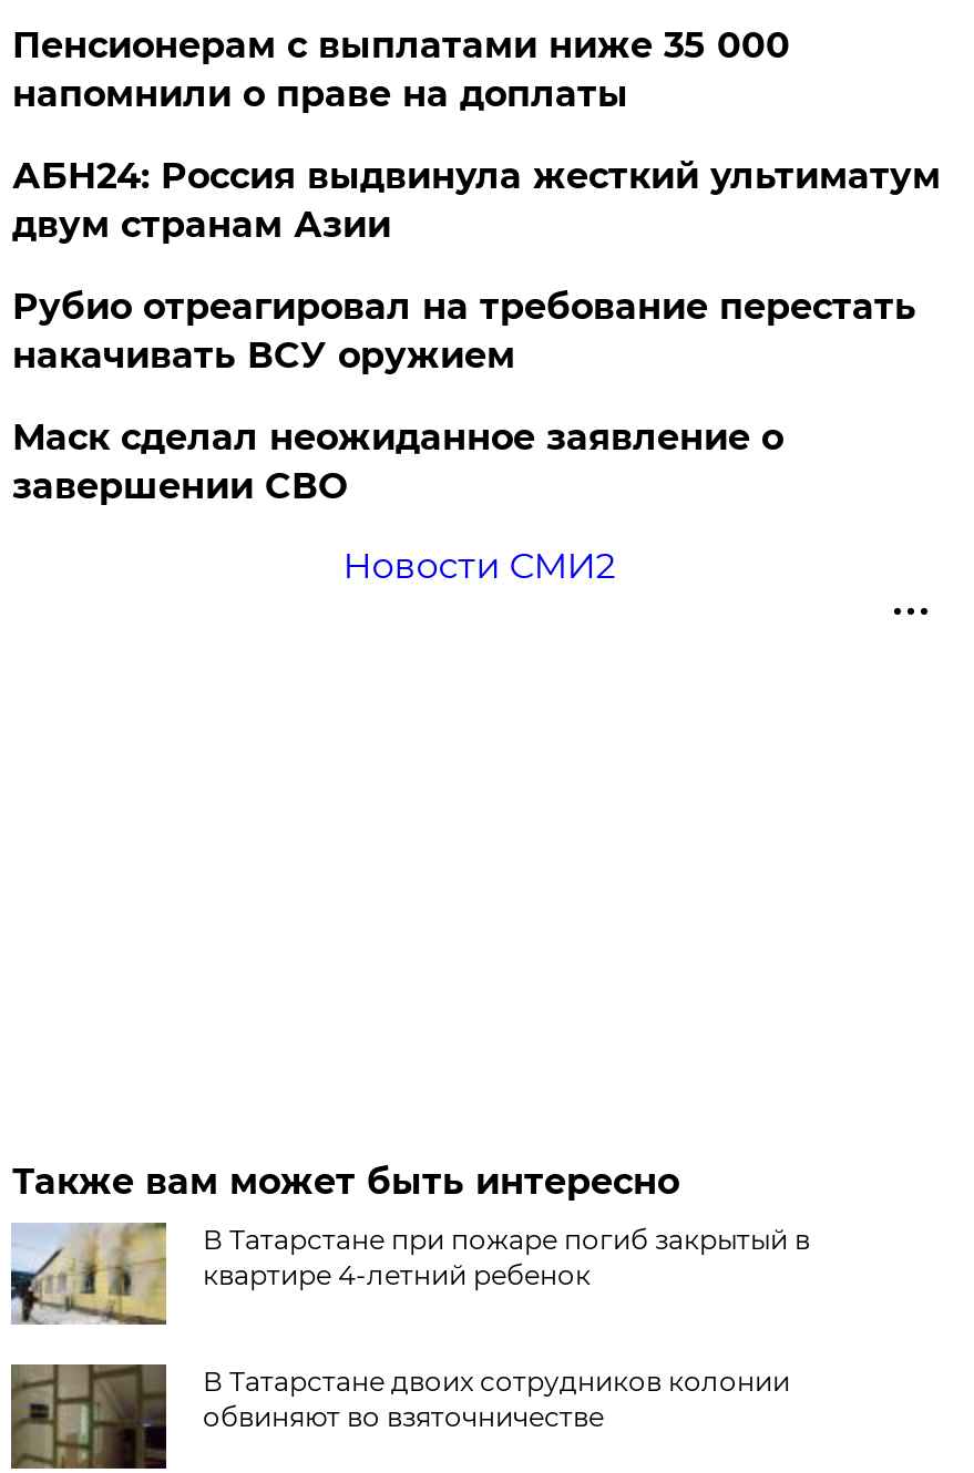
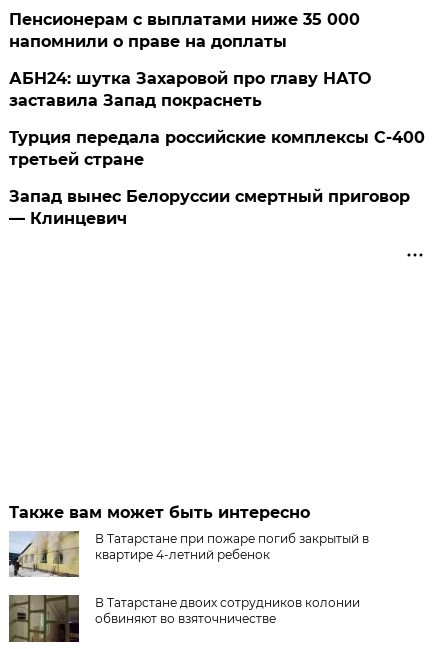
[12,155,941,587] АБН24: Россия выдвинула жесткий ультиматум | двум странам Азии | Рубио отреагировал на требование перестать | накачивать ВСУ оружием | Маск сделал неожиданное заявление о | завершении СВО | Новости СМИ2 -> [9,69,425,228] АБН24: шутка Захаровой про главу НАТО | заставила Запад покраснеть | Турция передала российские комплексы С-400 | третьей стране | Запад вынес Белоруссии смертный приговор | — Клинцевич

